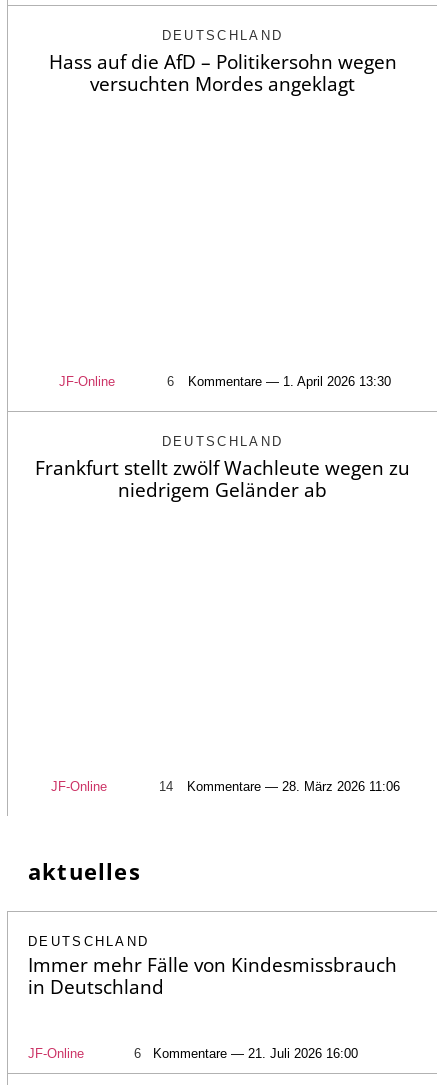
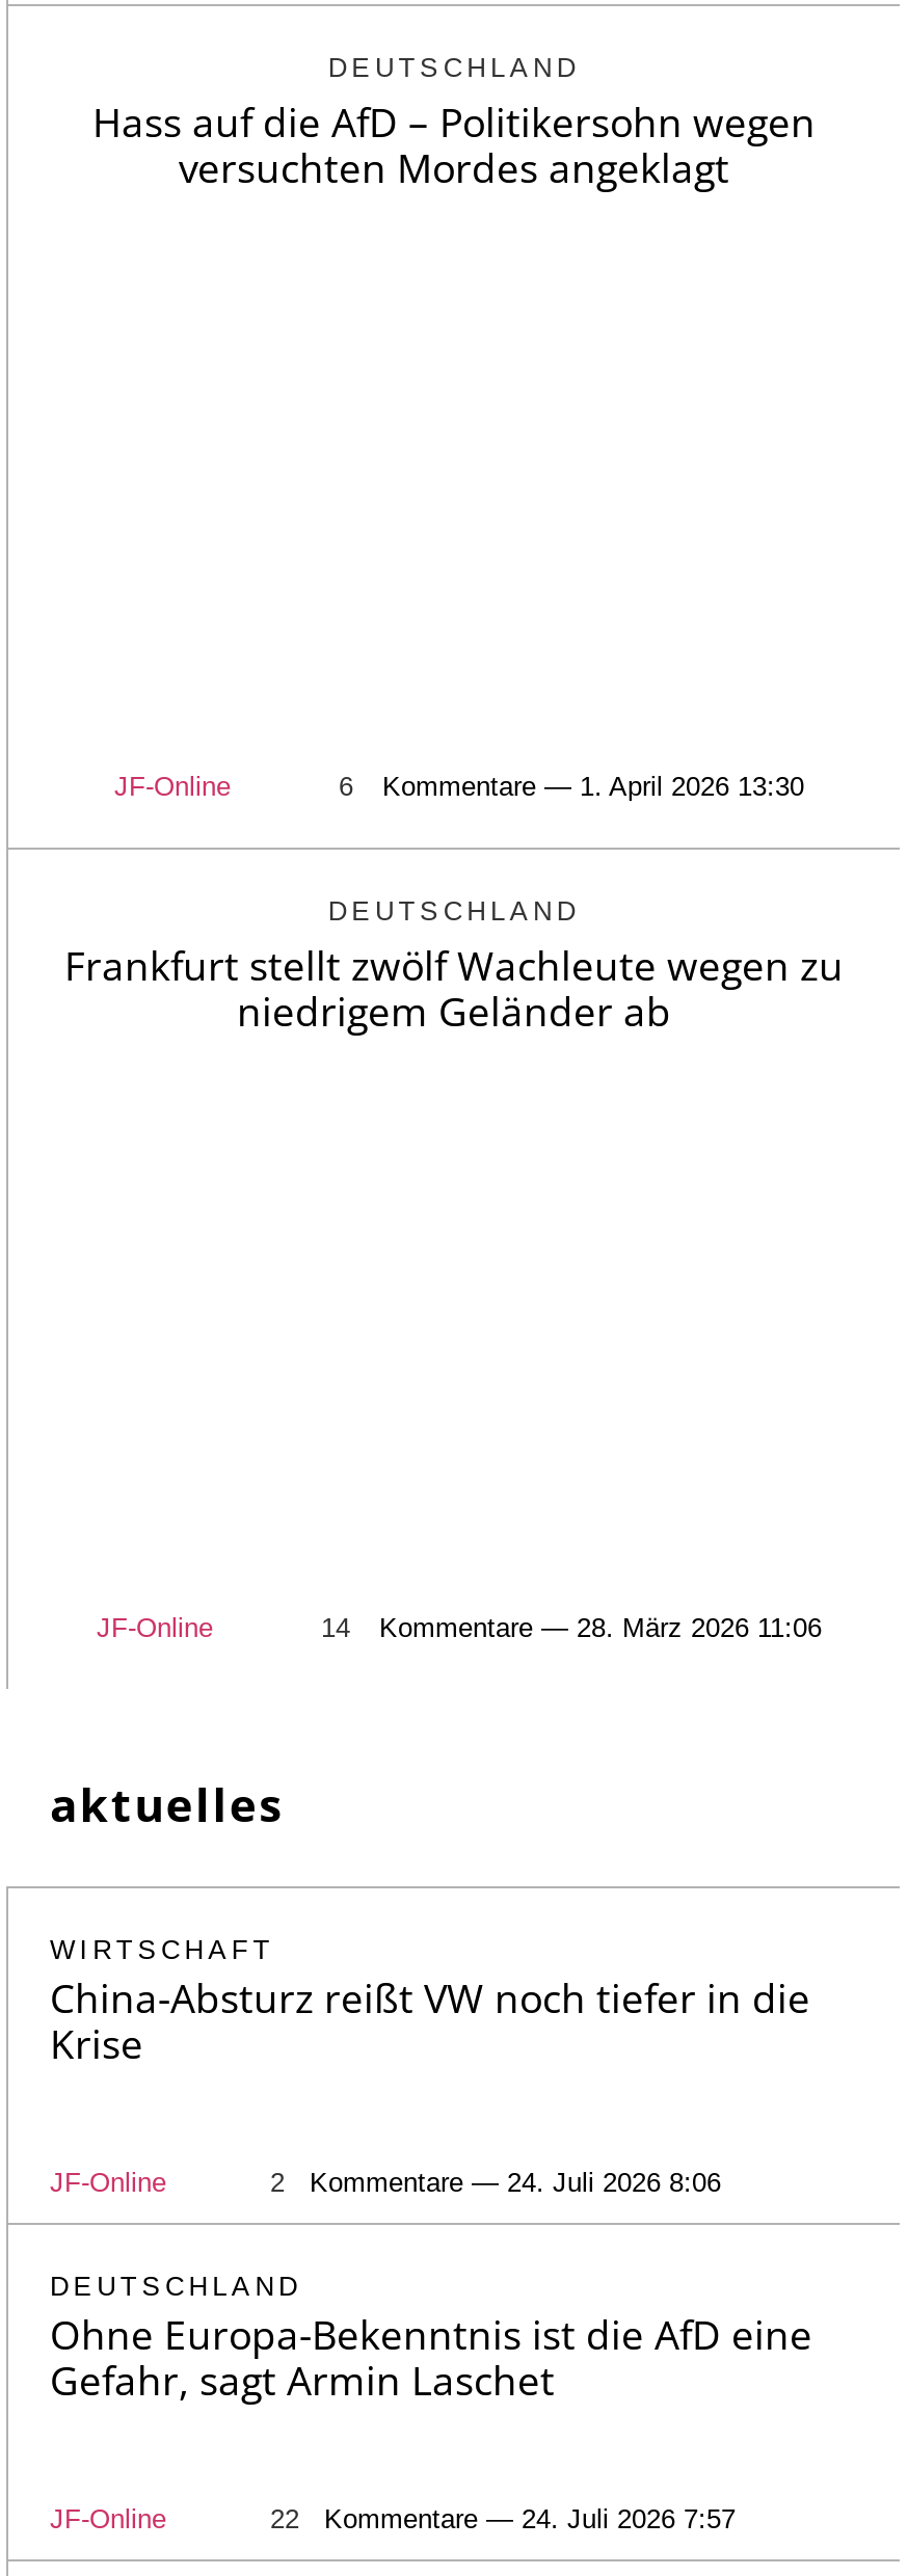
none -> [50,1934,810,2198] WIRTSCHAFT | China-Absturz reißt VW noch tiefer in die | Krise | JF-Online | 2 | Kommentare — 24. Juli 2026 8:06
[28,952,397,1000] Immer mehr Fälle von Kindesmissbrauch | in Deutschland -> [50,2308,812,2408] Ohne Europa-Bekenntnis ist die AfD eine | Gefahr, sagt Armin Laschet
[130,1046,141,1061] 6 -> [262,2504,299,2535] 22
[153,1046,358,1061] Kommentare — 21. Juli 2026 16:00 -> [324,2504,736,2535] Kommentare — 24. Juli 2026 7:57

